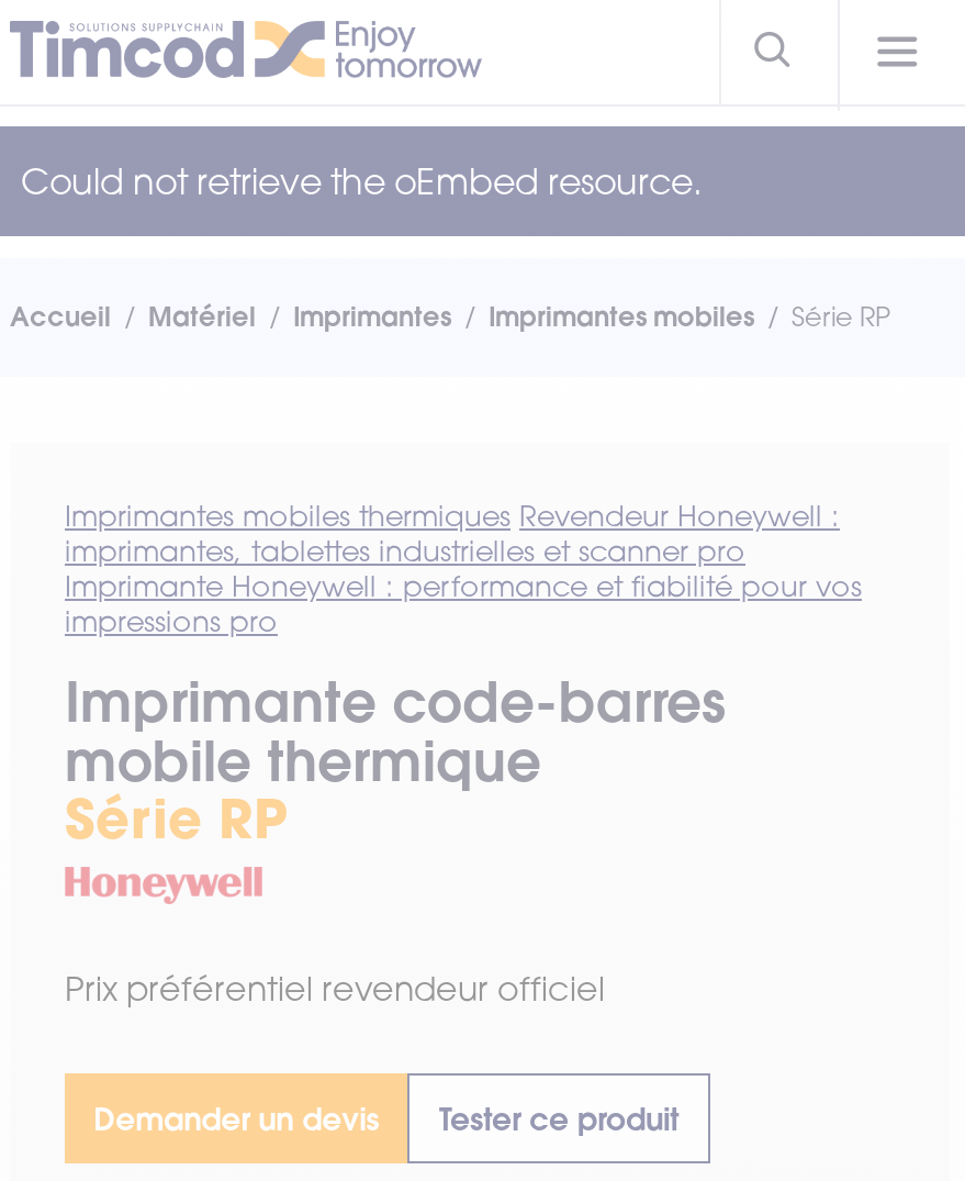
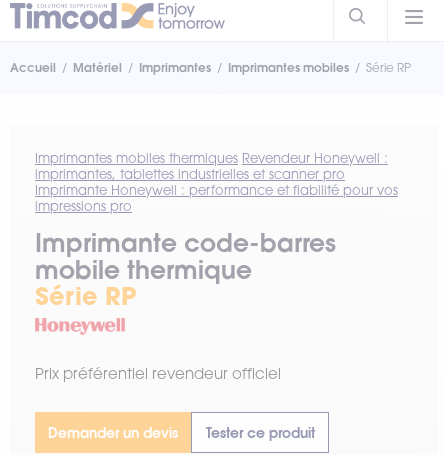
[21,159,702,203] Could not retrieve the oEmbed resource. -> none

